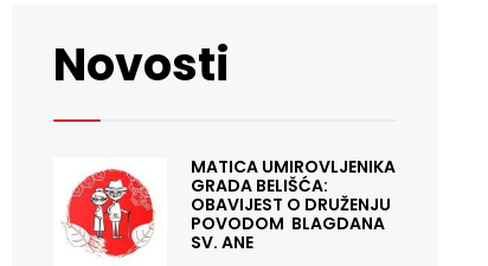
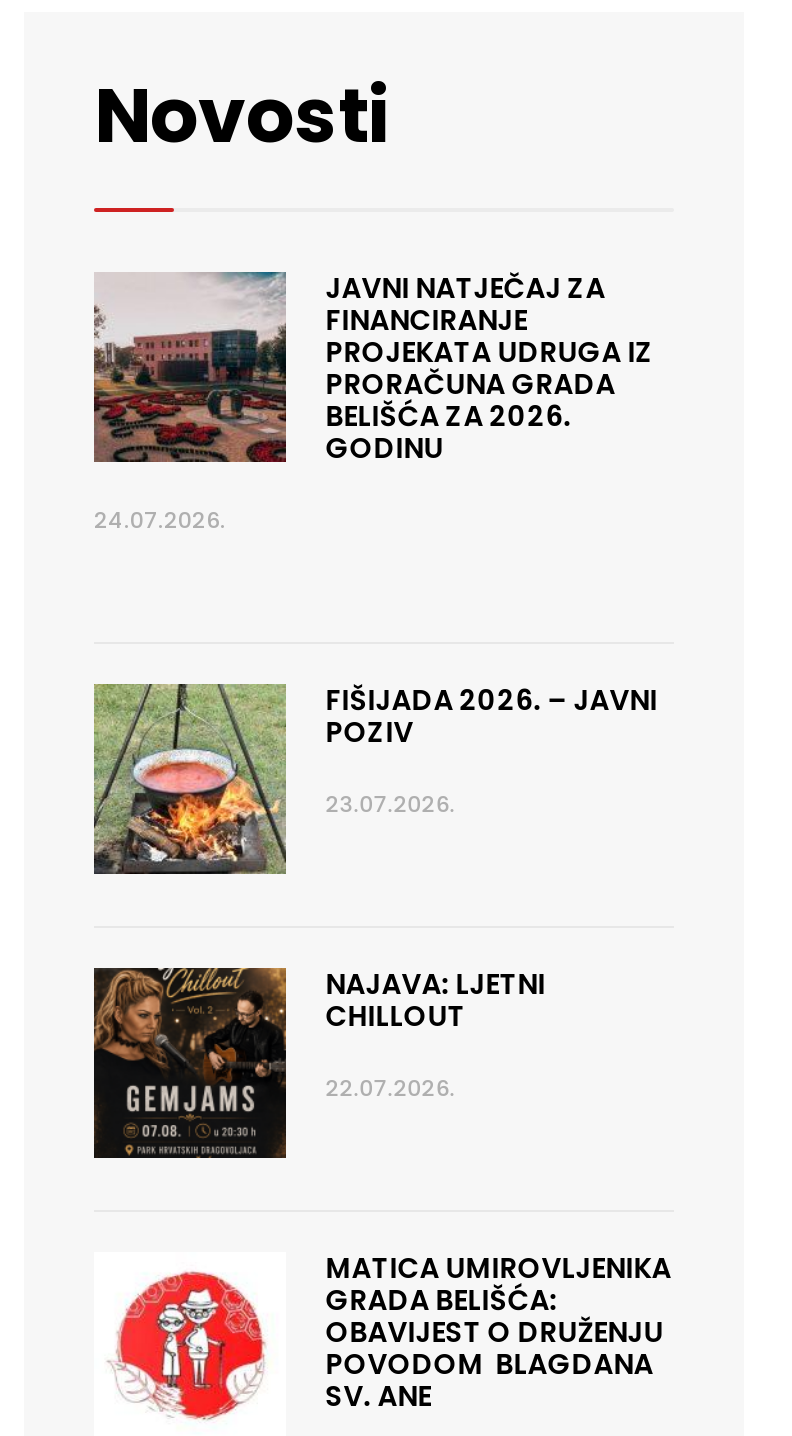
none -> [92,268,653,536] [image] | JAVNI NATJEČAJ ZA | FINANCIRANJE | PROJEKATA UDRUGA IZ | PRORAČUNA GRADA | BELIŠĆA ZA 2026. | GODINU | 24.07.2026.
none -> [92,680,657,876] [image] | FIŠIJADA 2026. – JAVNI | POZIV | 23.07.2026.
none -> [92,964,545,1160] [image] | NAJAVA: LJETNI | CHILLOUT | 22.07.2026.

